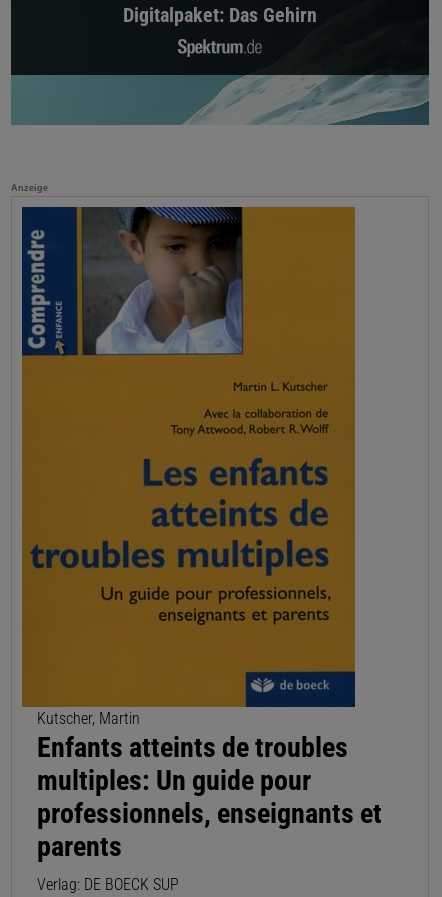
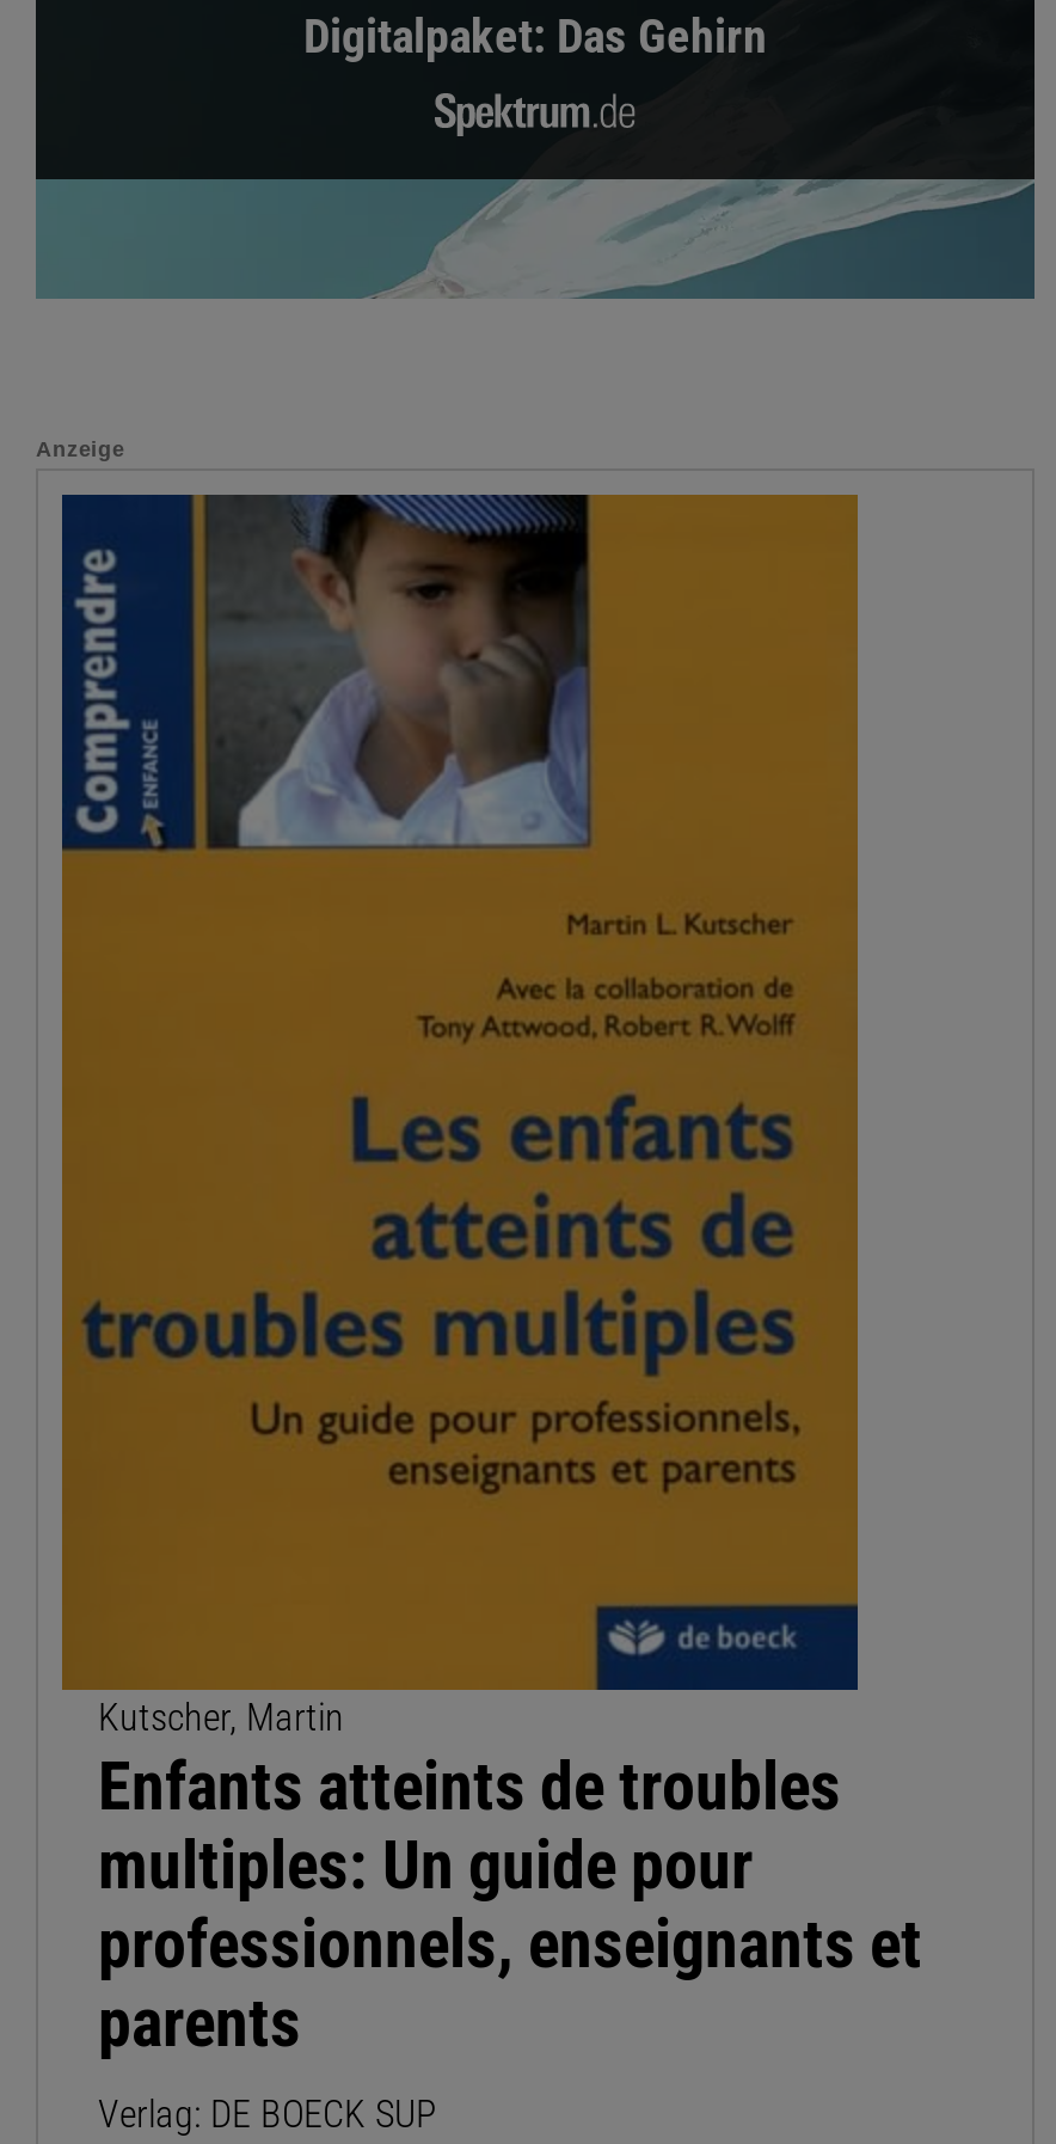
[155,74,428,125] [image] -> [377,177,1034,299] [image]

